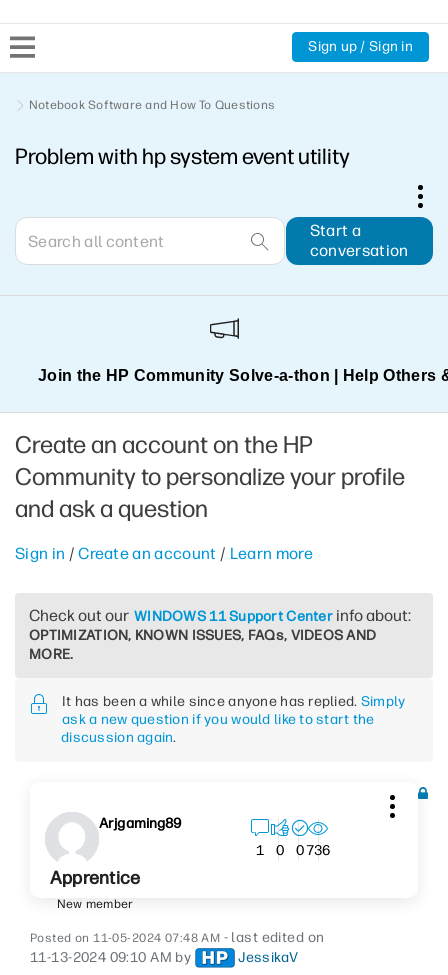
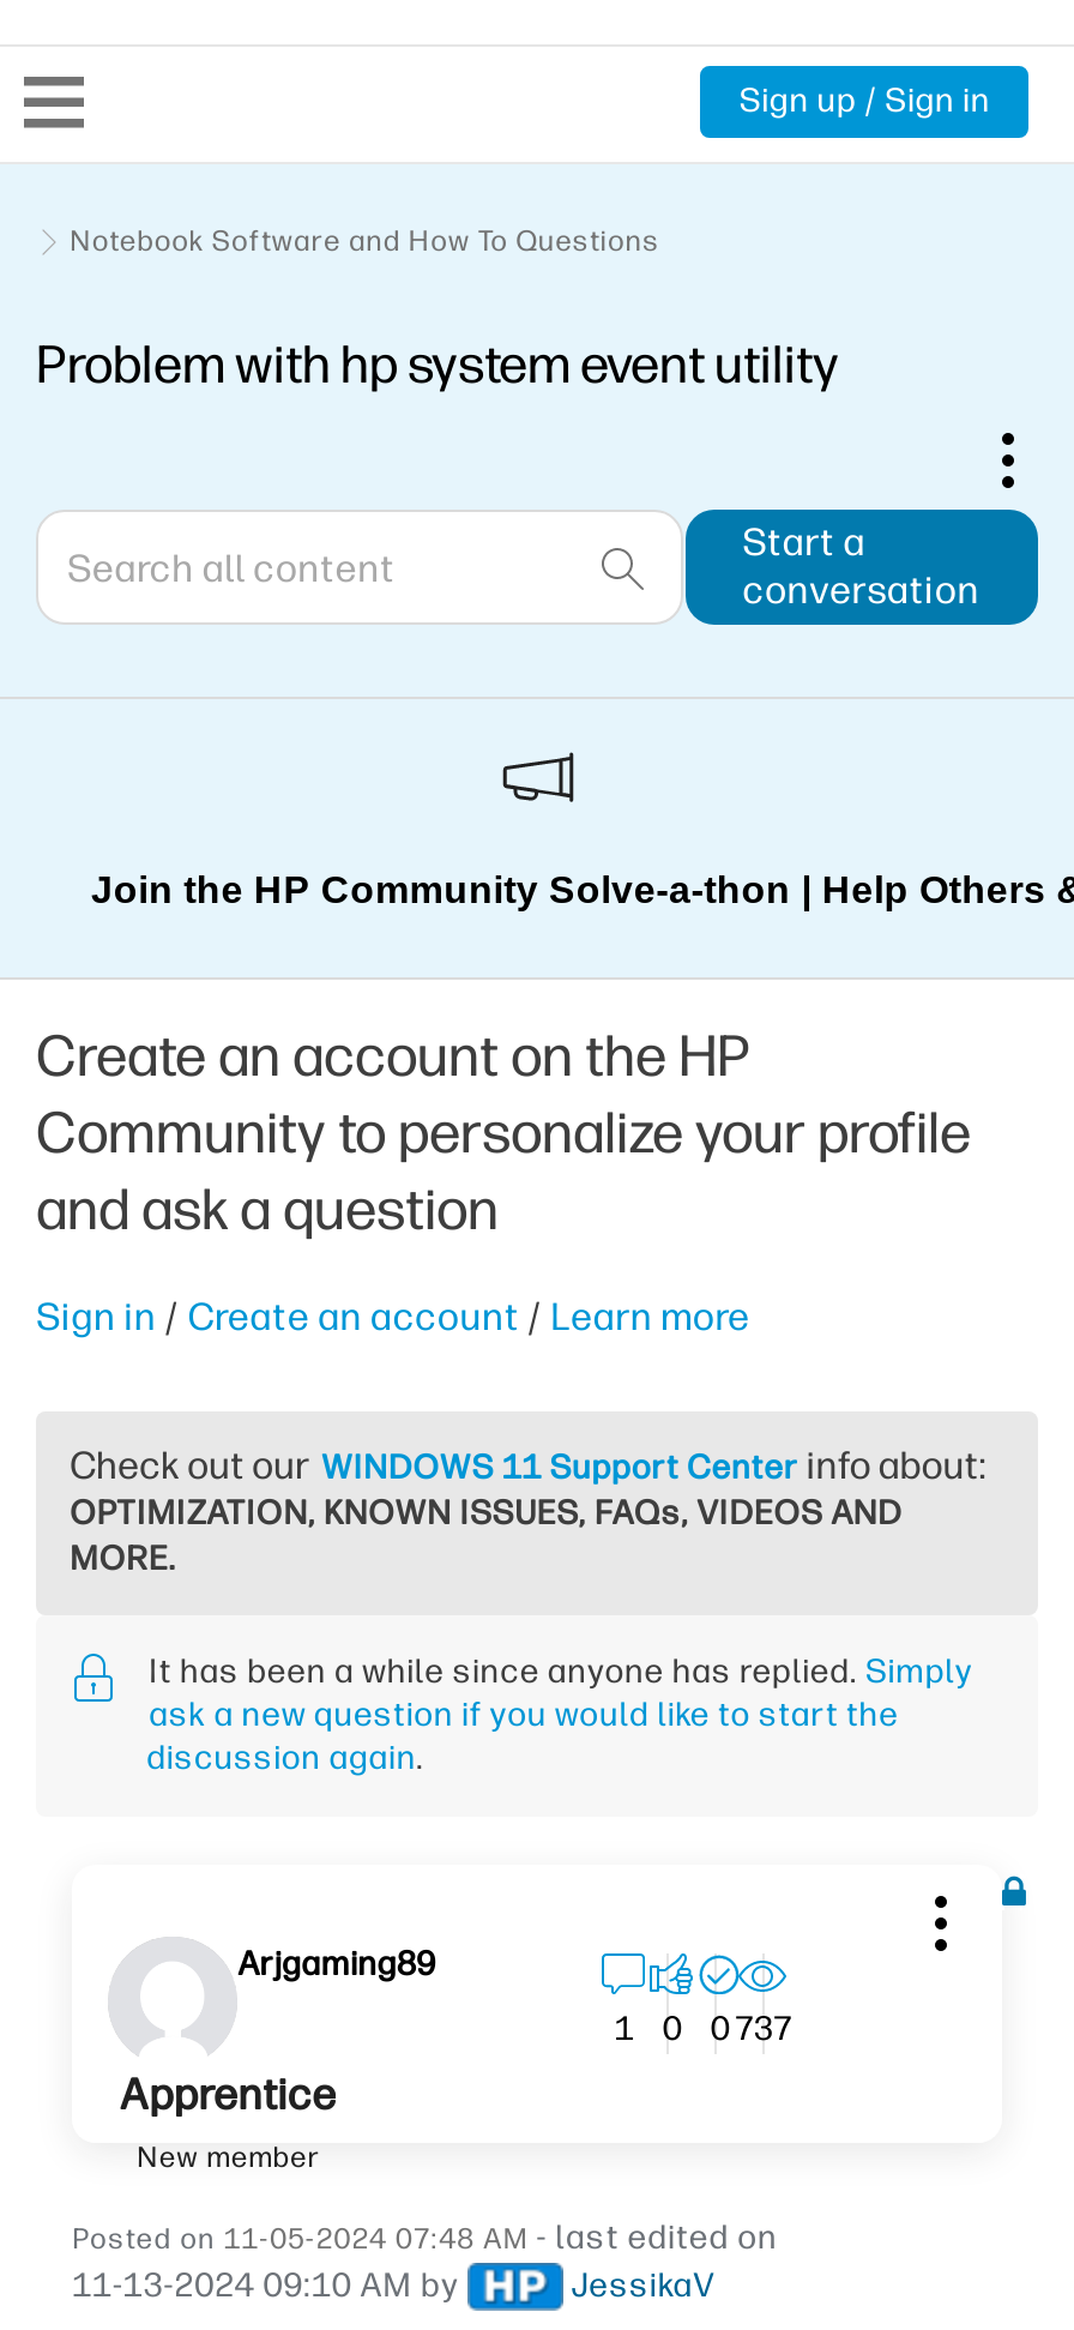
[256,841,330,859] 1 0 0 736 -> [614,2007,792,2049] 1 0 0 737

